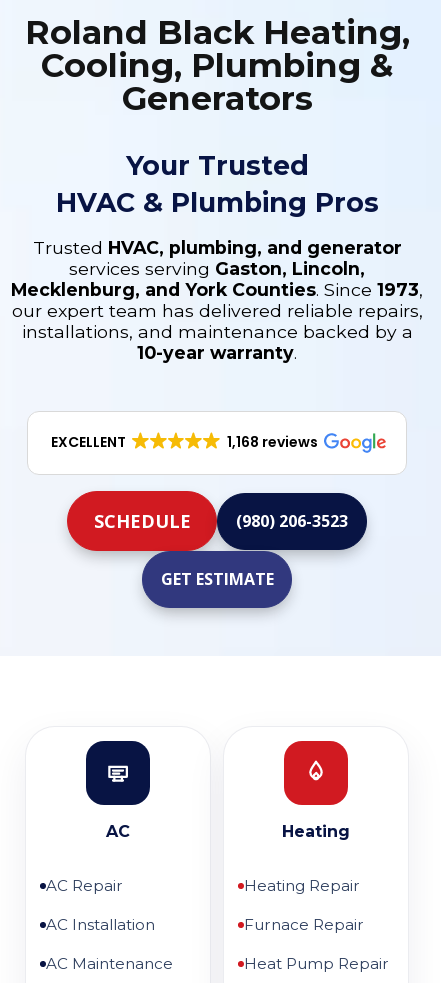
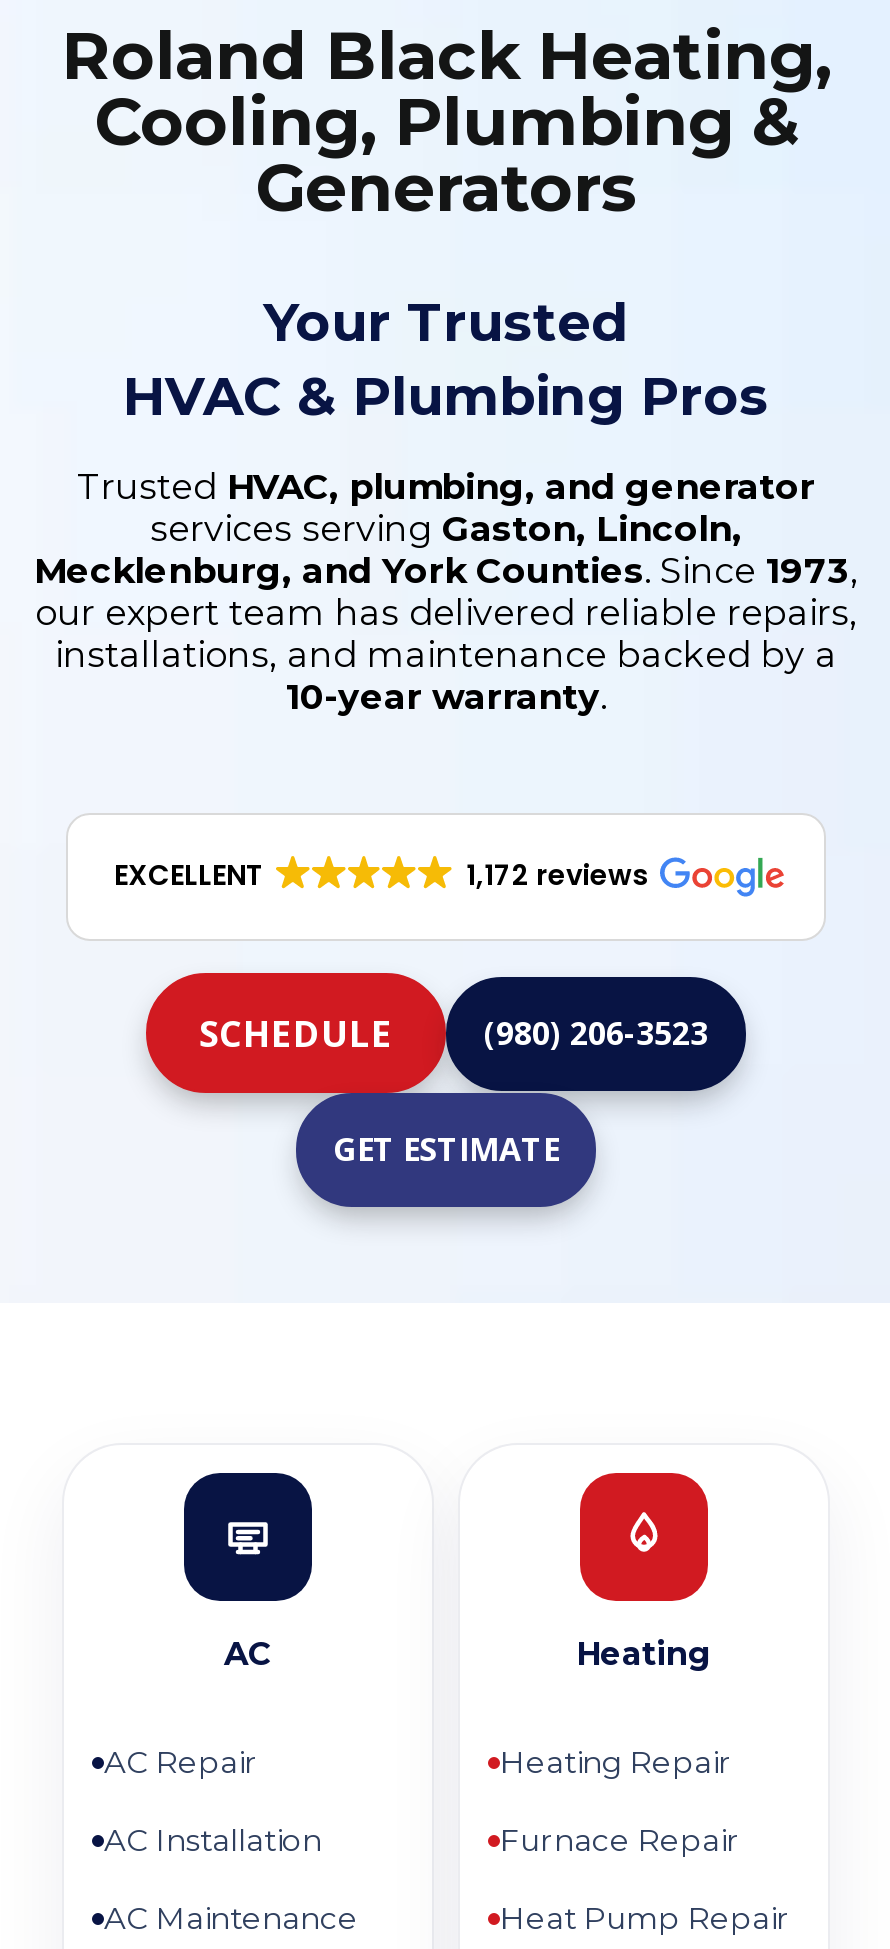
[227,432,318,452] 1,168 reviews -> [466,855,648,895] 1,172 reviews

